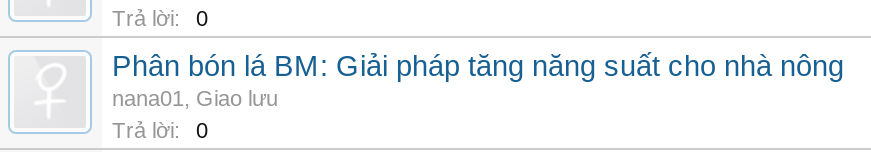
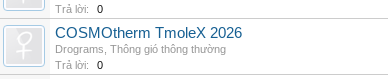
[112,50,844,110] Phân bón lá BM: Giải pháp tăng năng suất cho nhà nông | nana01, Giao lưu -> [55,25,242,55] COSMOtherm TmoleX 2026 | Drograms, Thông gió thông thường

